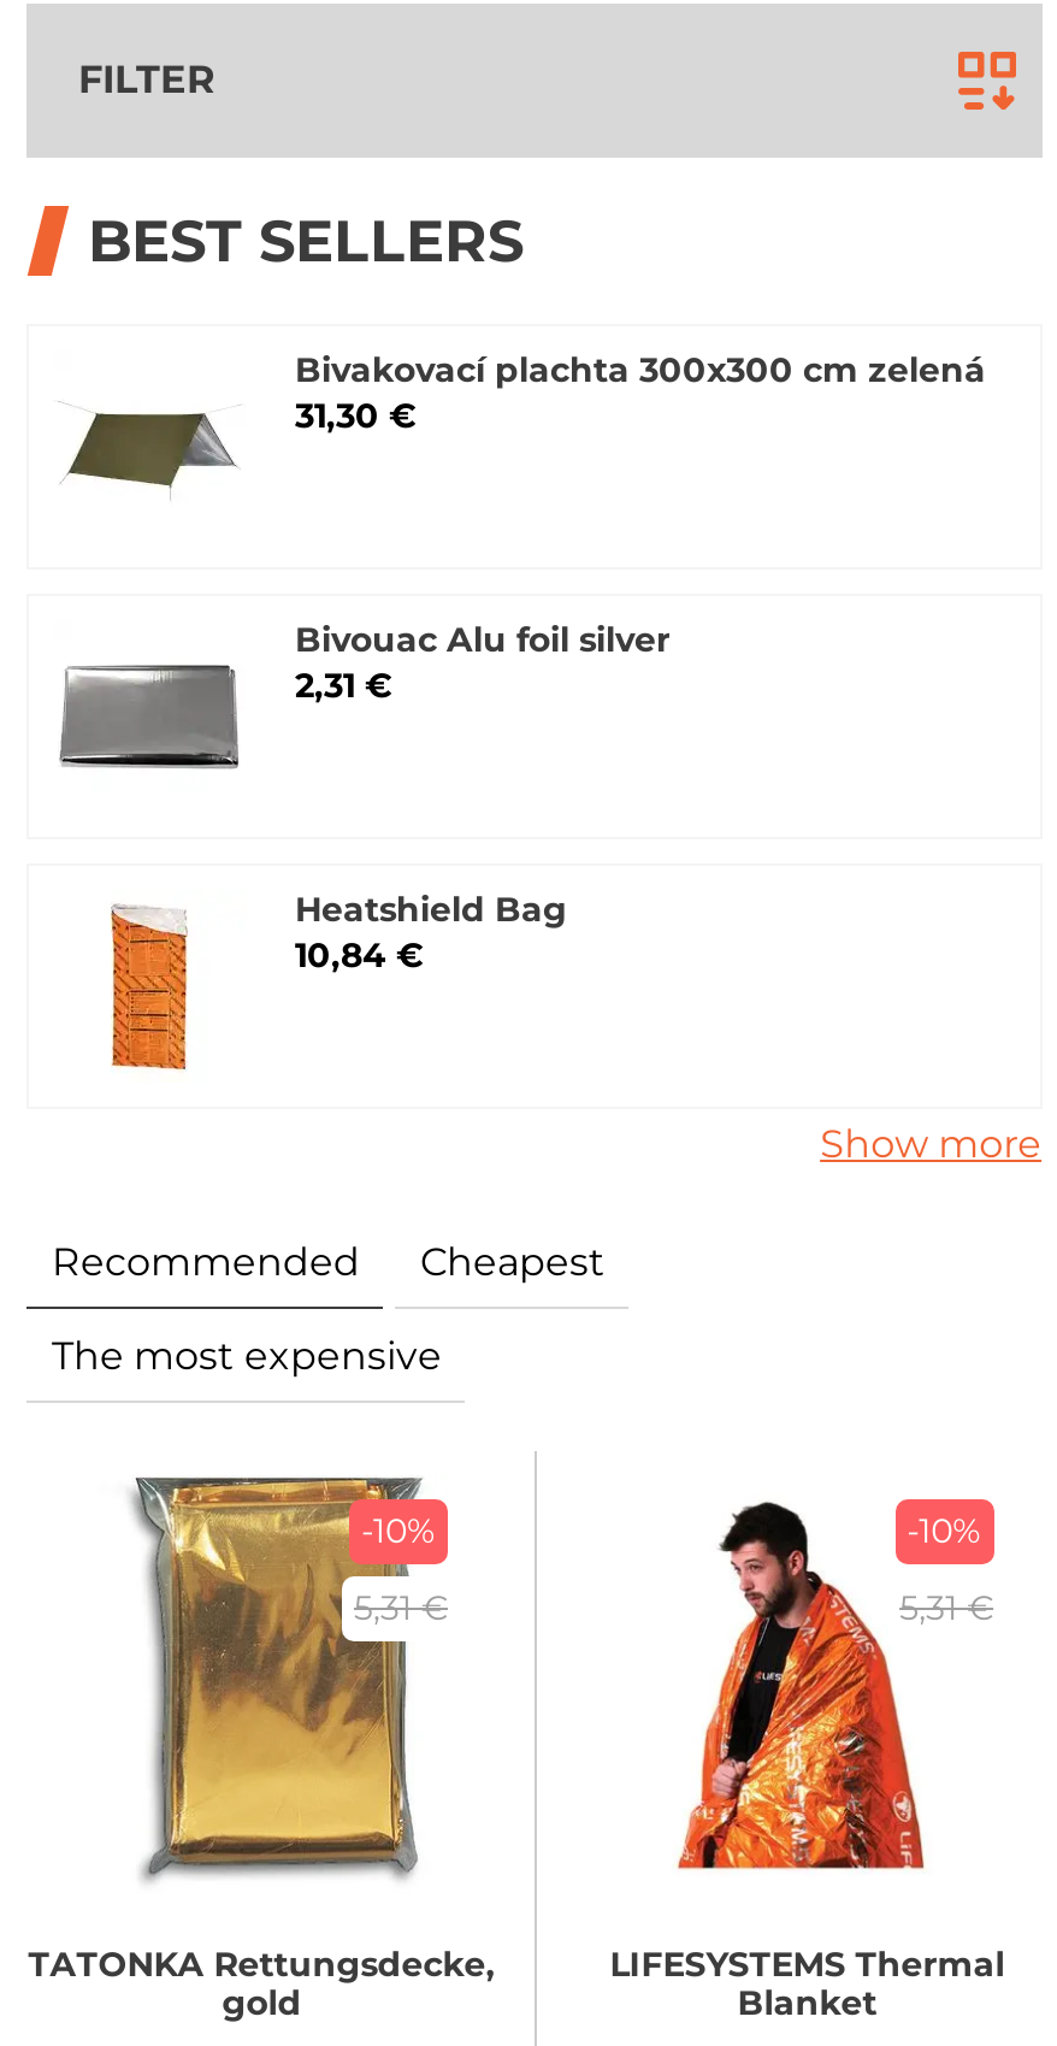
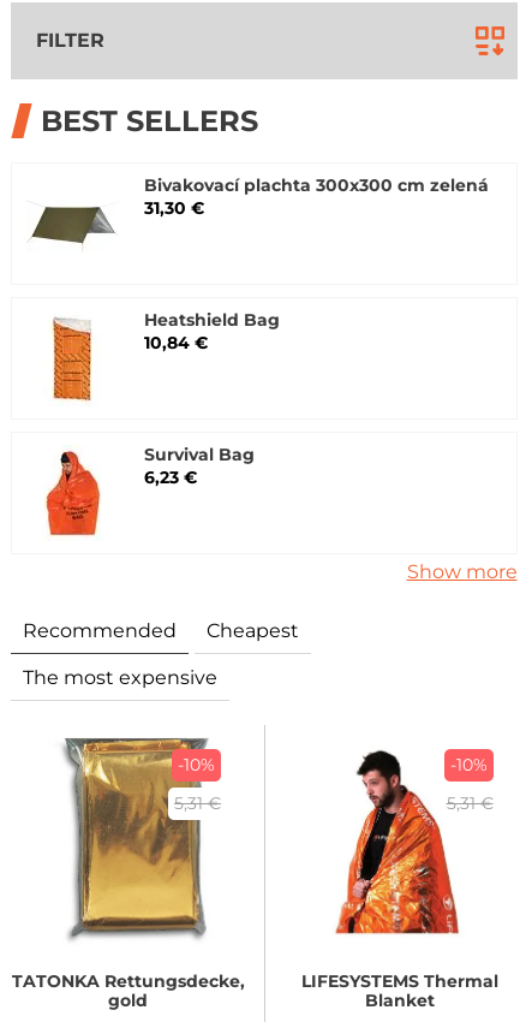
[58,618,670,770] [image] | Bivouac Alu foil silver | 2,31 € -> none
moved [106,888,567,1080] -> [50,309,280,405]: [image] | Heatshield Bag | 10,84 €
none -> [44,444,255,536] [image] | Survival Bag | 6,23 €

